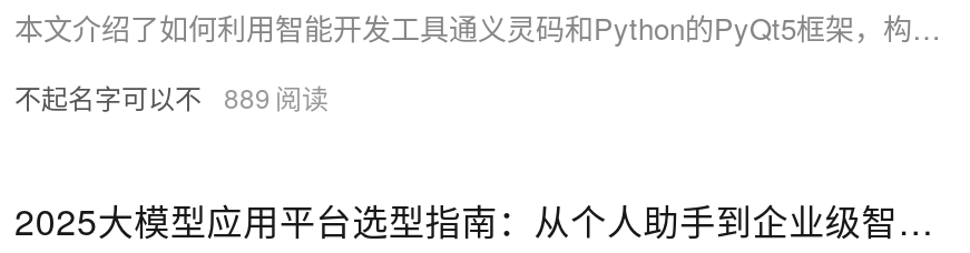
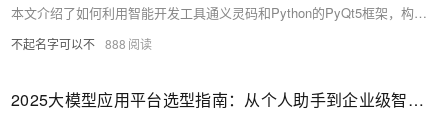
[14,78,271,115] 不起名字可以不 889 -> [11,35,126,52] 不起名字可以不 888

